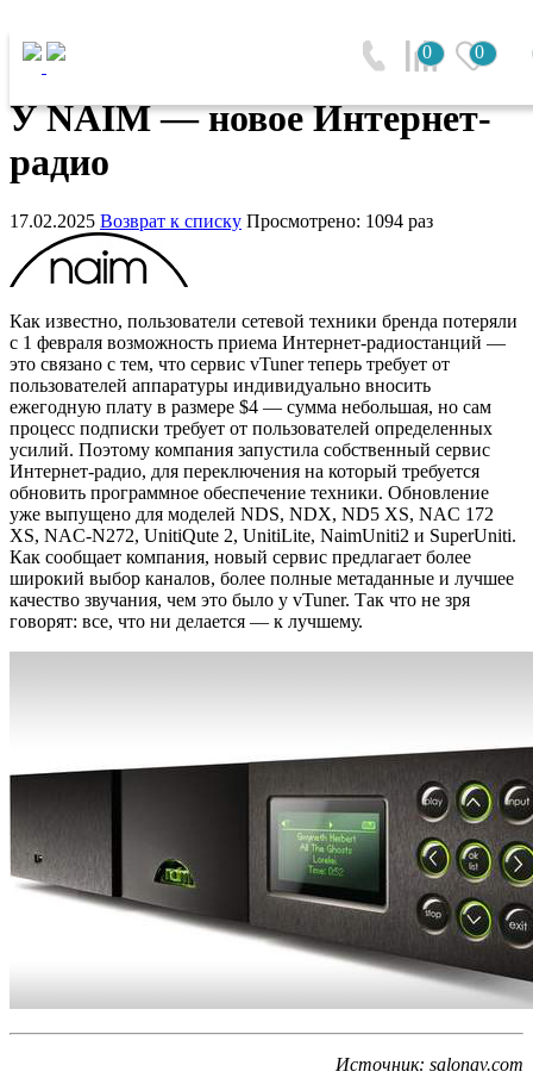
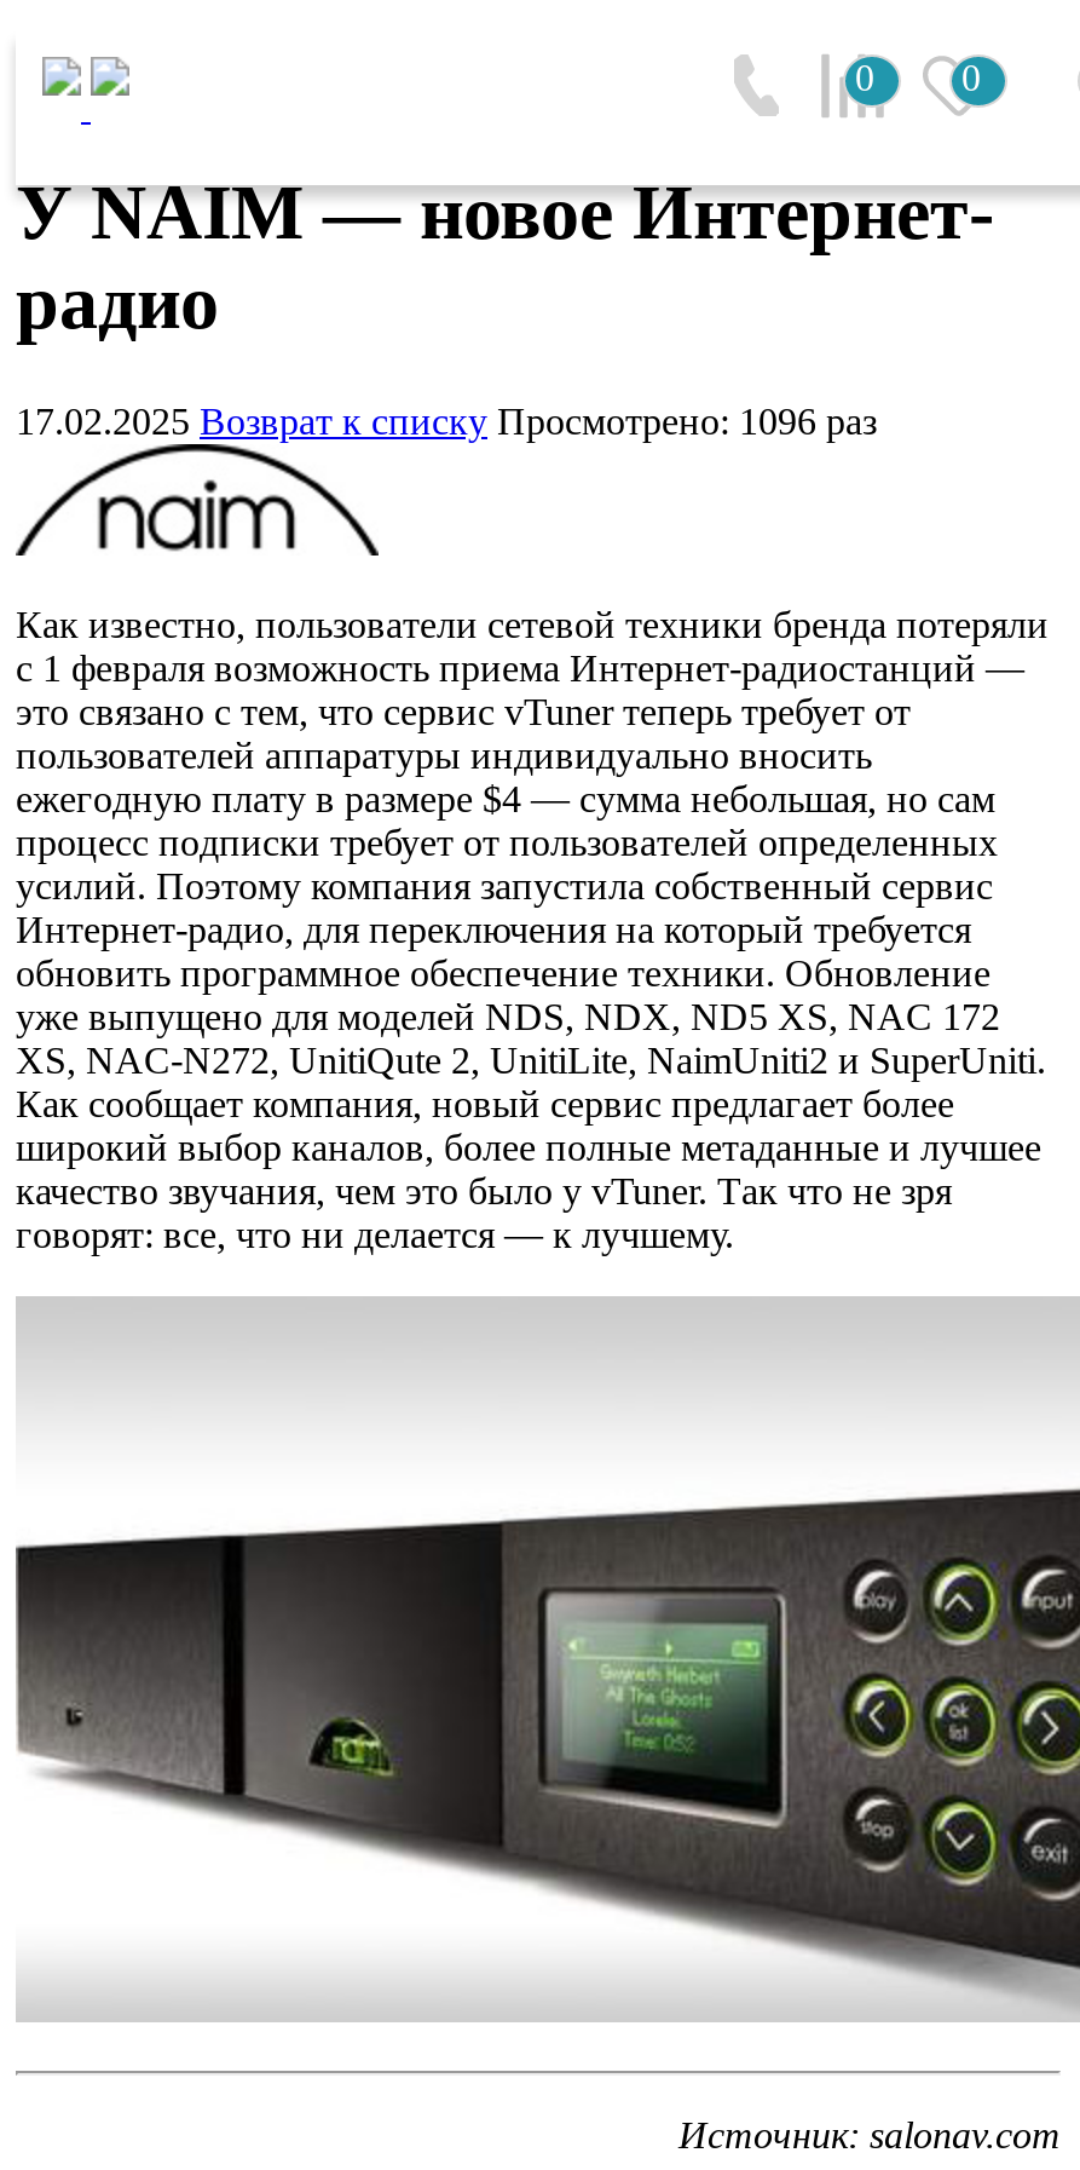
[10,211,433,231] 17.02.2025 Возврат к списку Просмотрено: 1094 раз -> [16,400,877,442] 17.02.2025 Возврат к списку Просмотрено: 1096 раз

